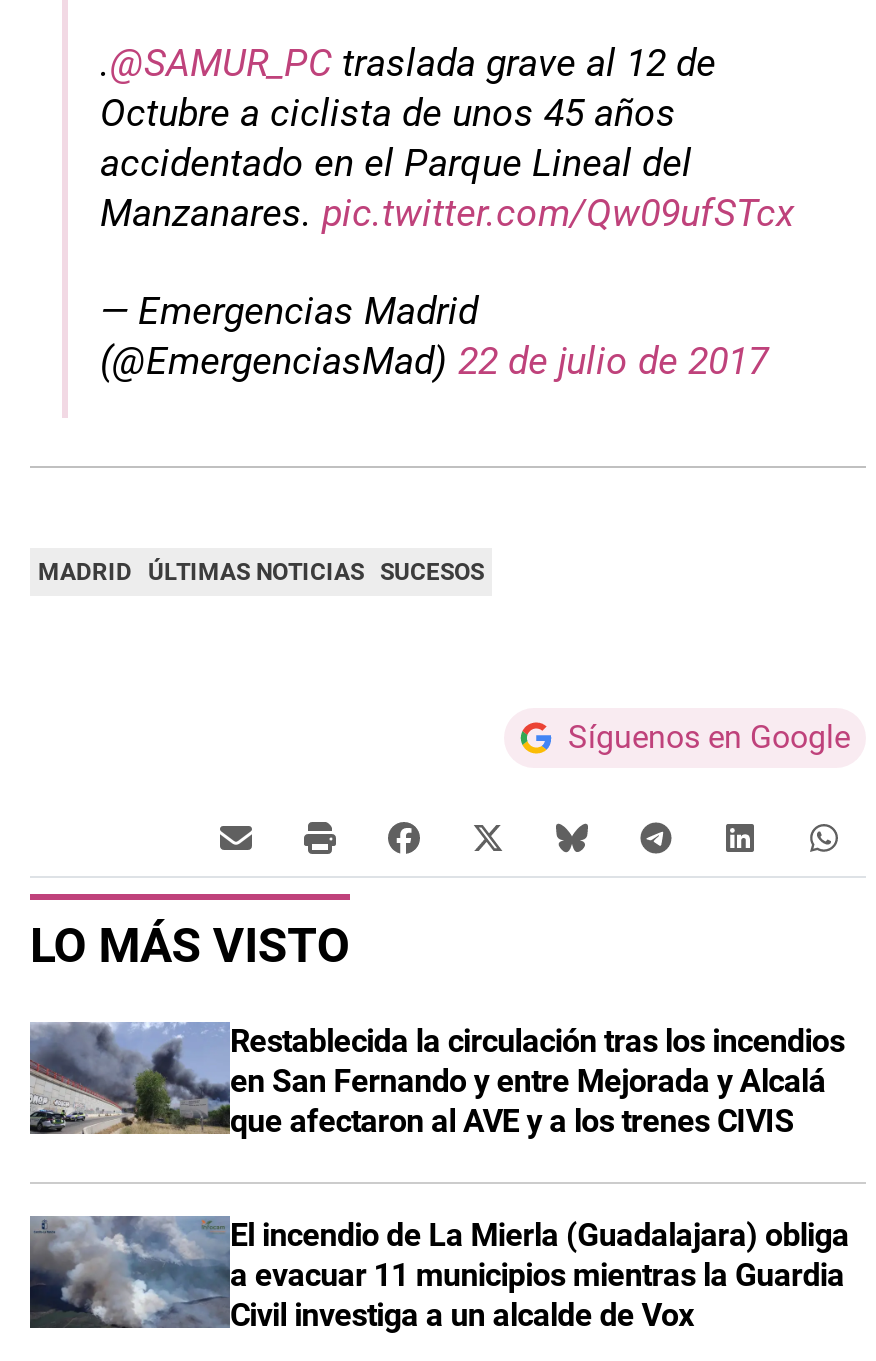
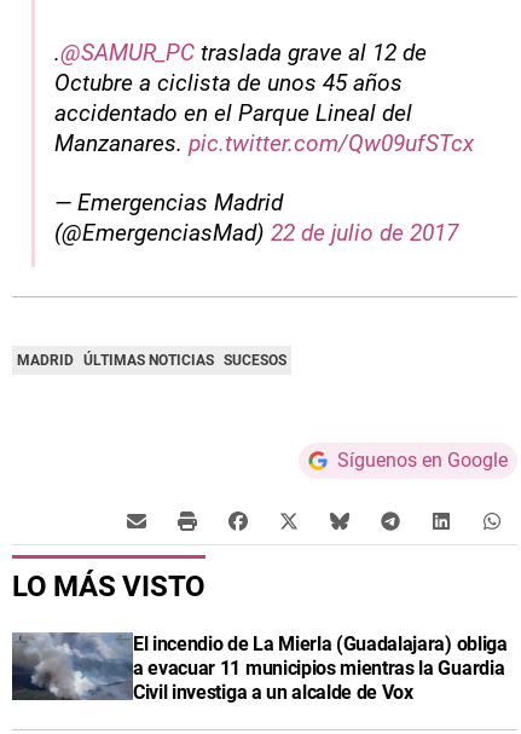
[28,1021,845,1139] [image] | Restablecida la circulación tras los incendios | en San Fernando y entre Mejorada y Alcalá | que afectaron al AVE y a los trenes CIVIS -> none

